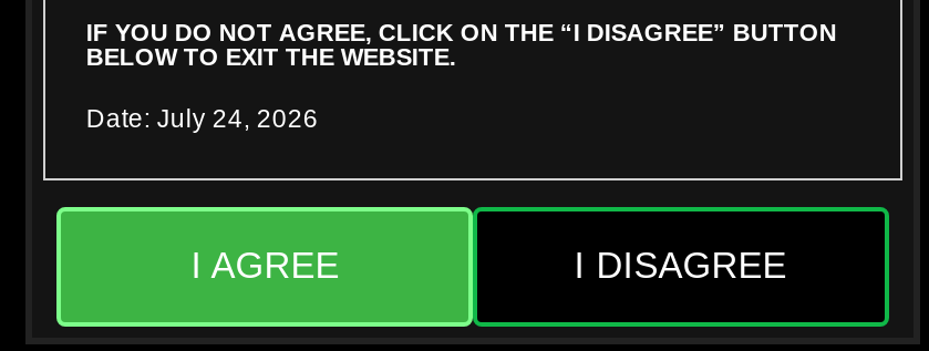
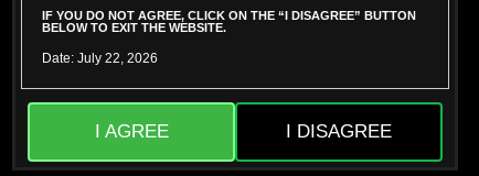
[86,104,319,133] Date: July 24, 2026 -> [42,51,158,65] Date: July 22, 2026

